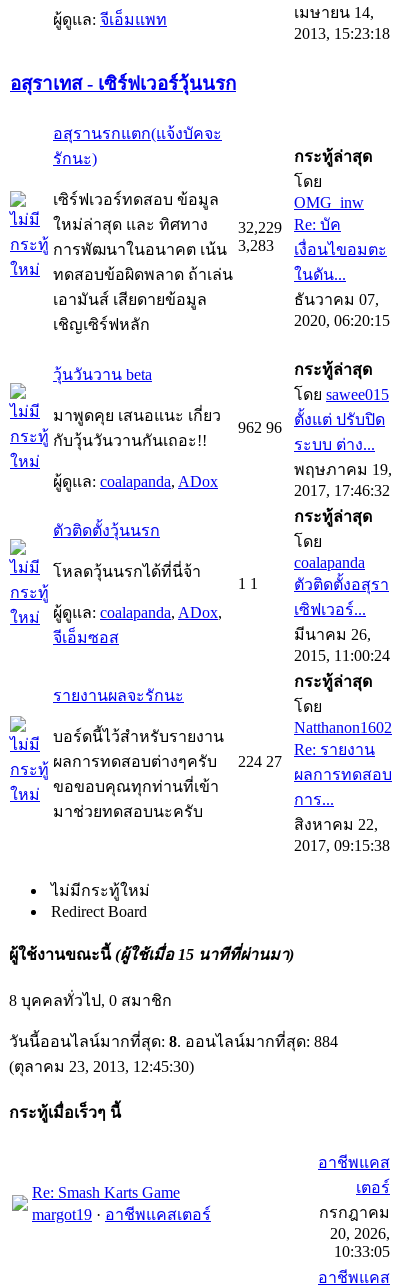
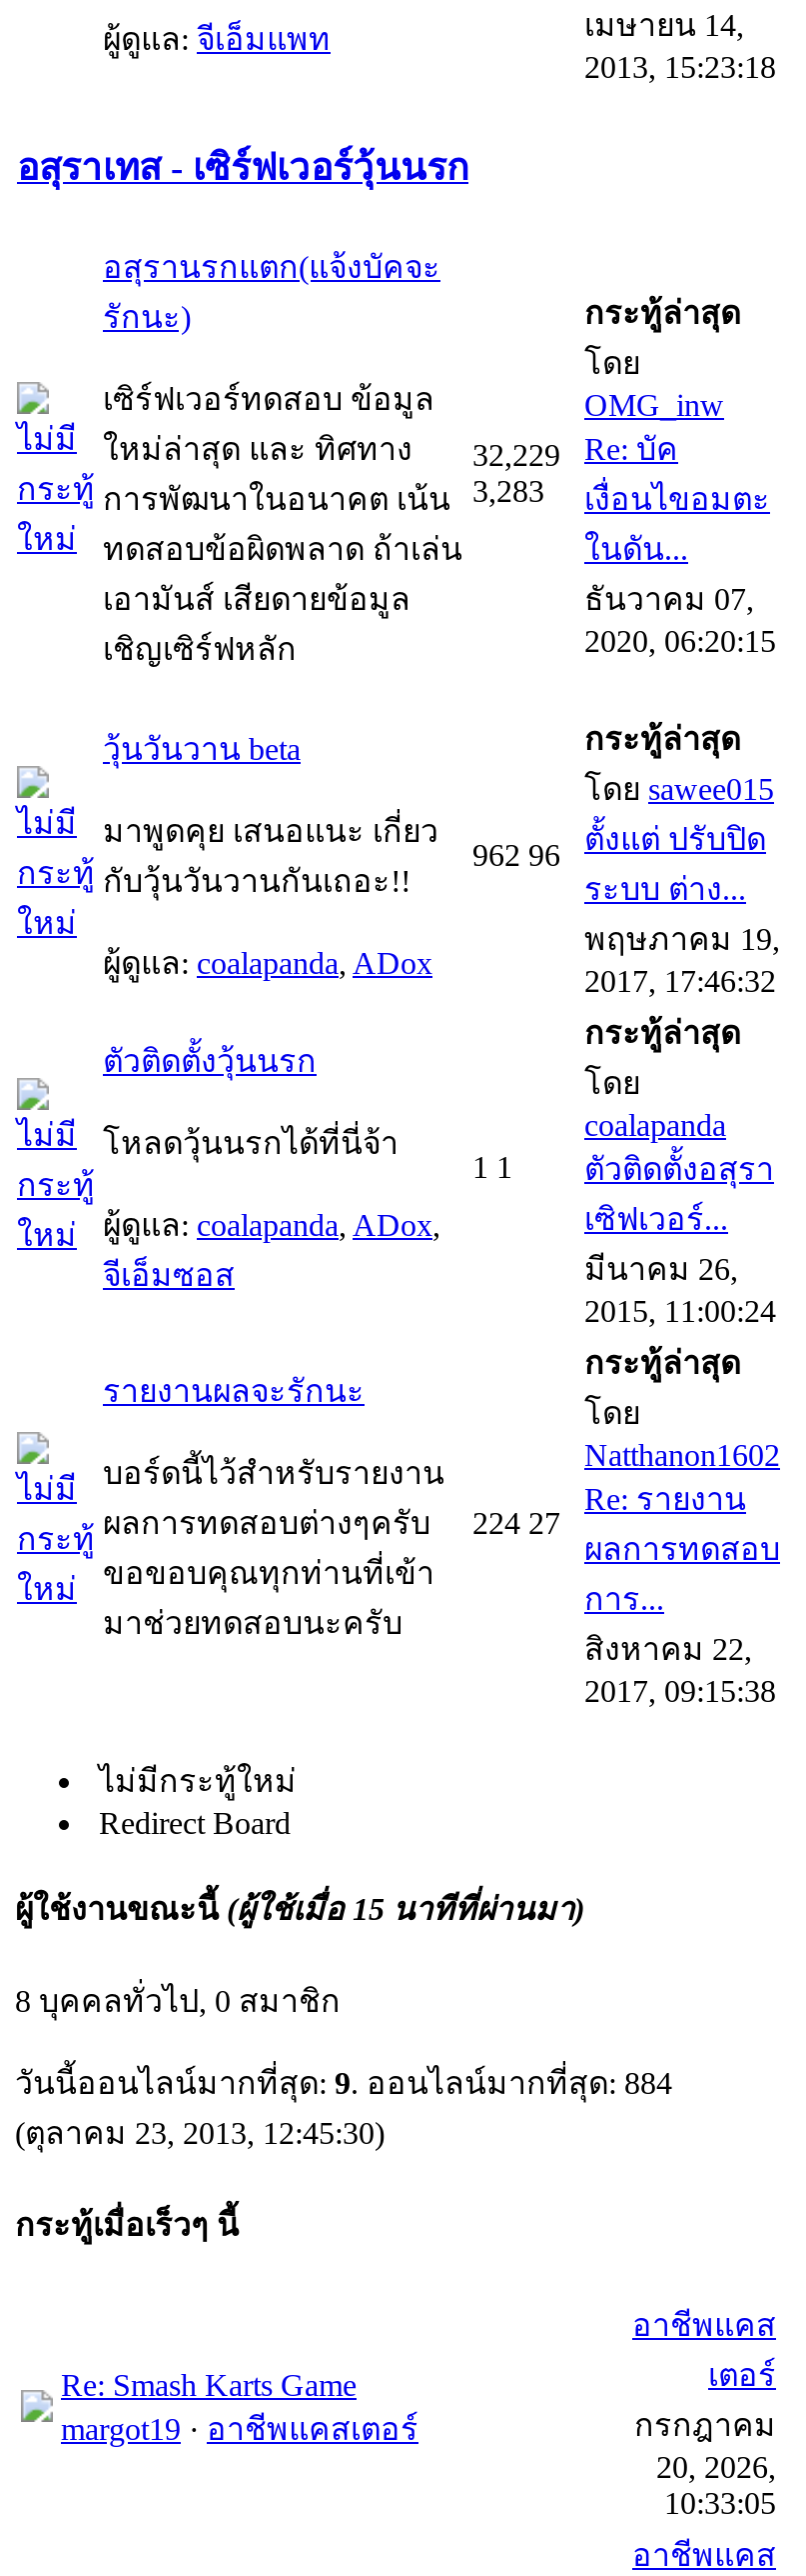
[9,1033,338,1050] วันนี้ออนไลน์มากที่สุด: 8. ออนไลน์มากที่สุด: 884 -> [15,2066,672,2100] วันนี้ออนไลน์มากที่สุด: 9. ออนไลน์มากที่สุด: 884

